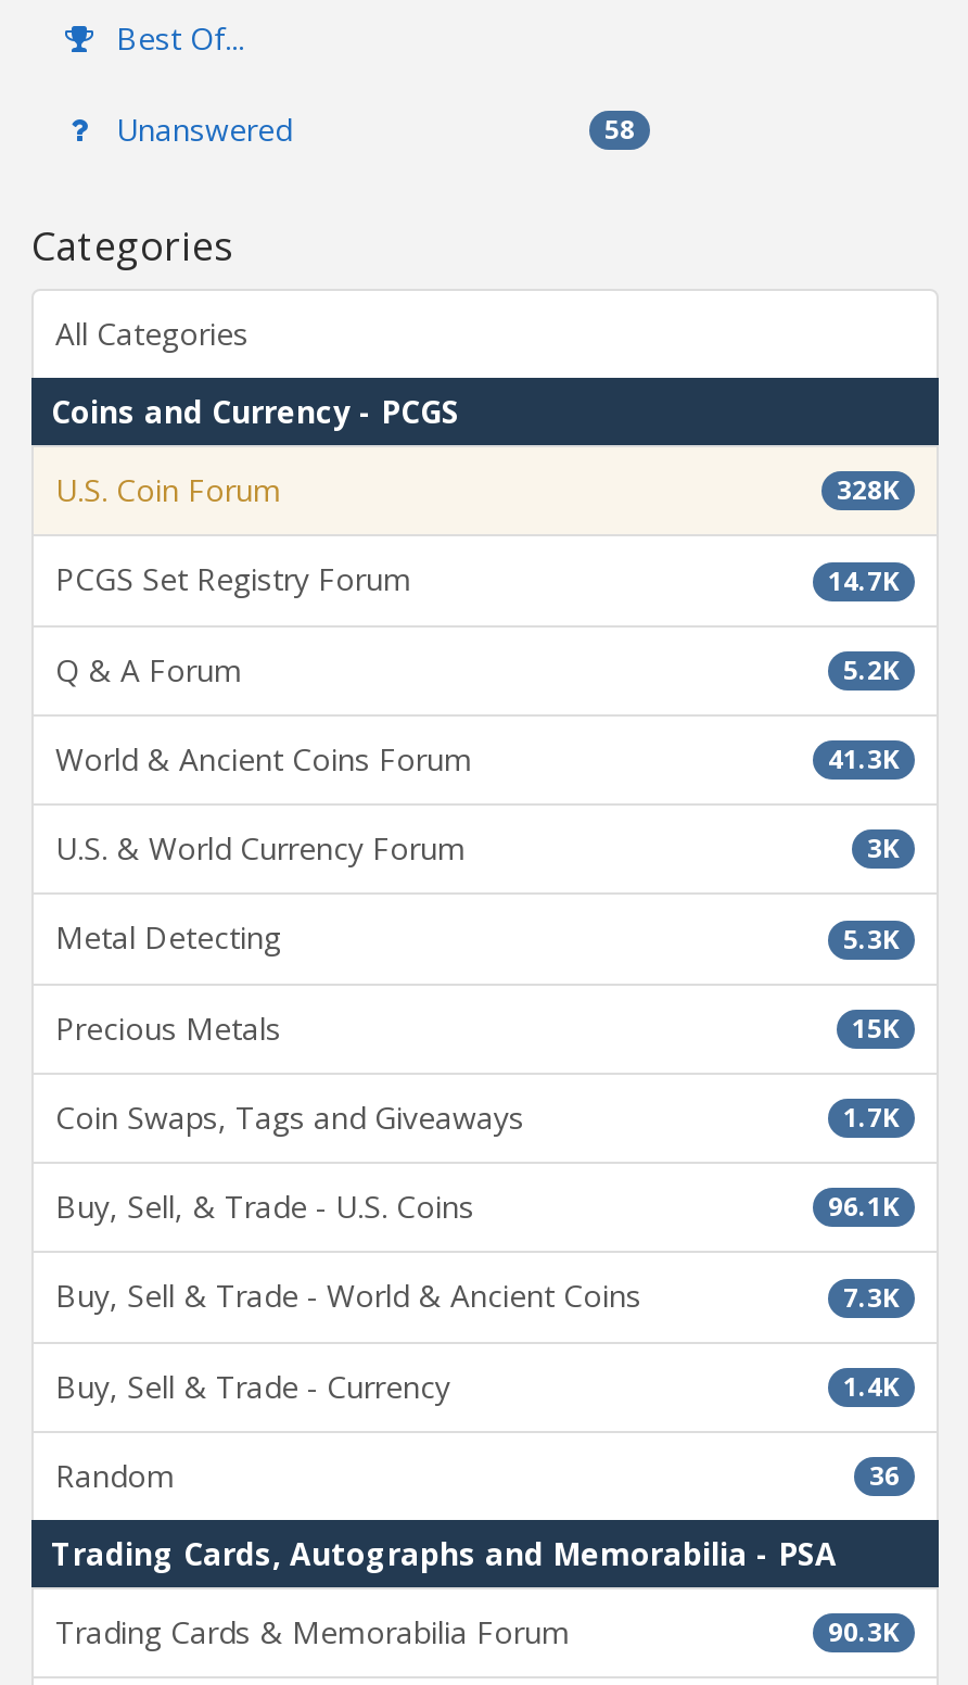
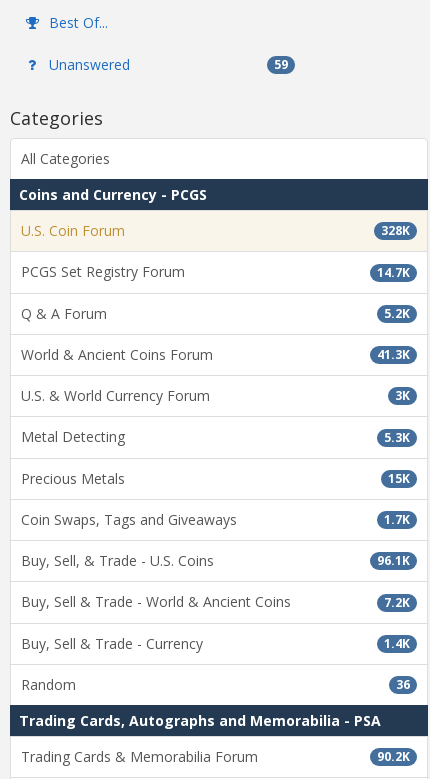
[604,111,635,148] 58 -> [274,56,288,73] 59
[843,1278,900,1315] 7.3K -> [384,594,410,611] 7.2K
[828,1614,900,1651] 90.3K -> [377,748,410,765] 90.2K

